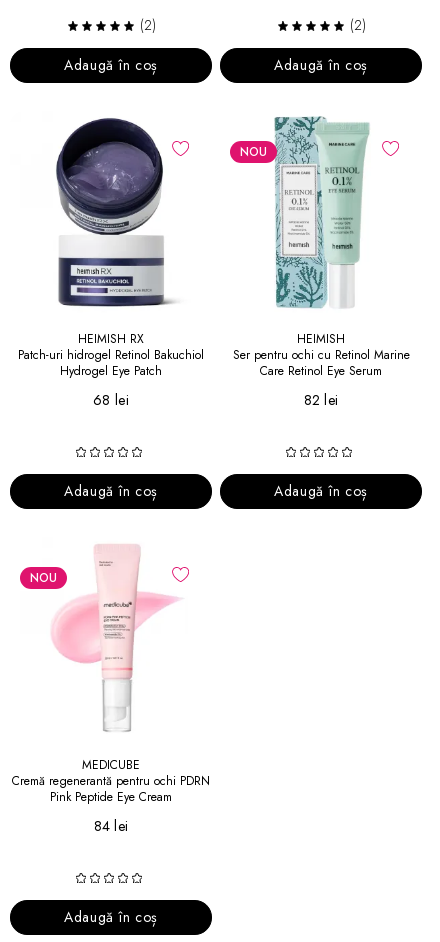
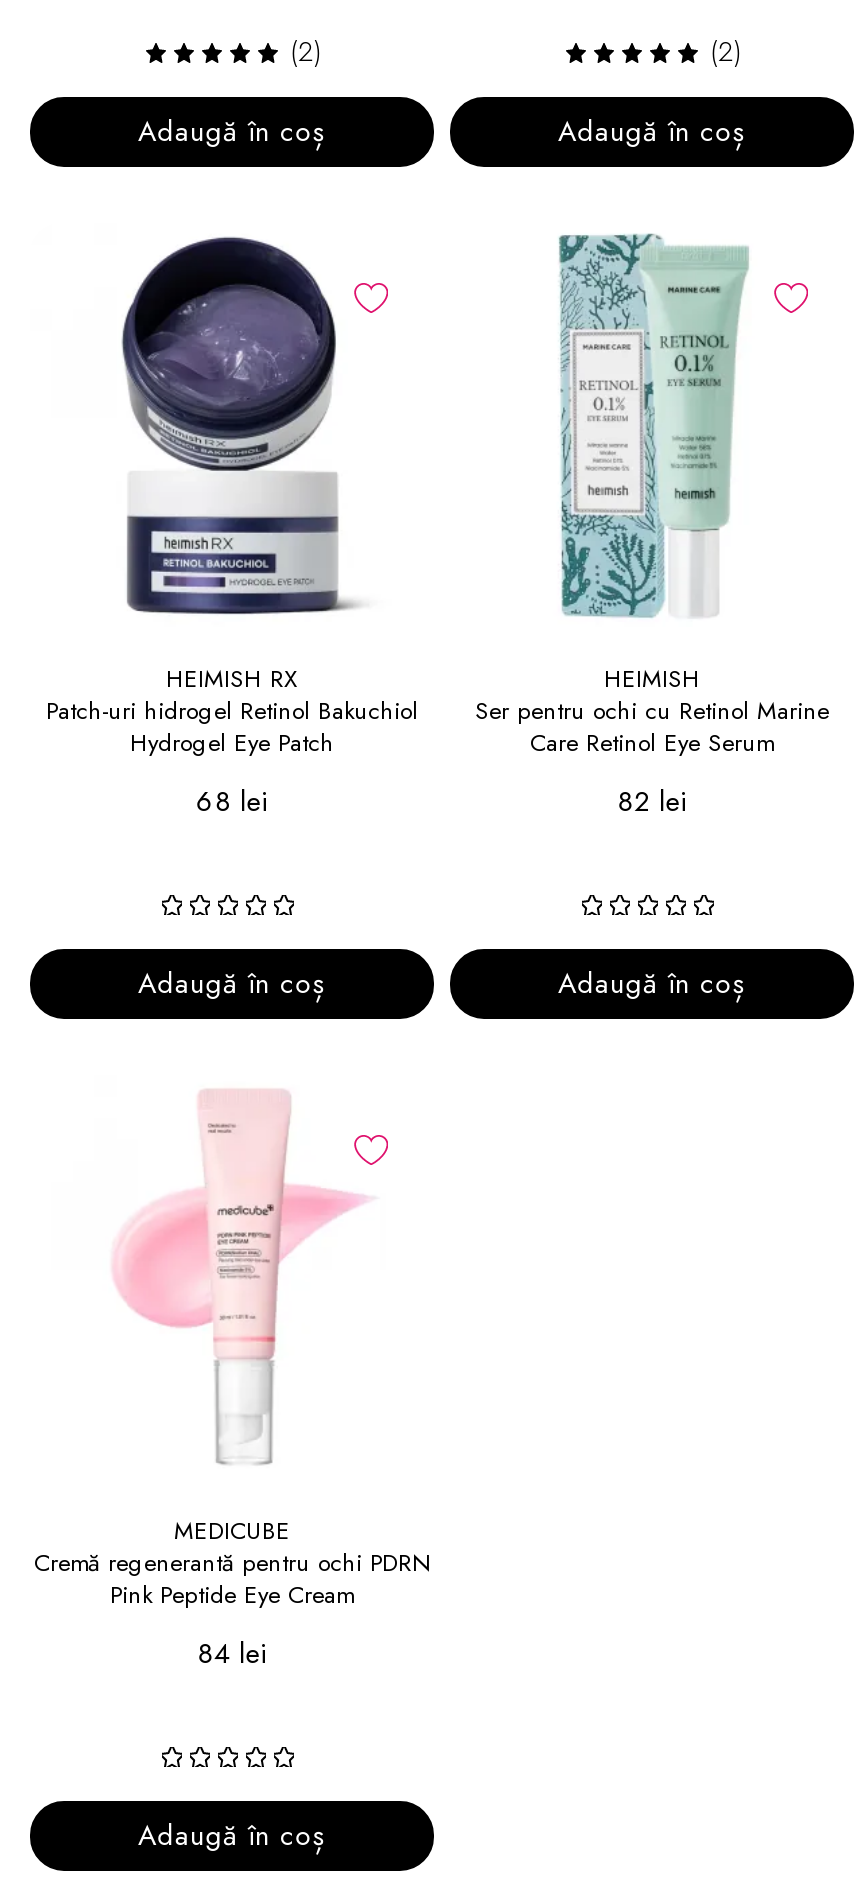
[240,143,267,161] NOU -> none
[30,569,57,587] NOU -> none

